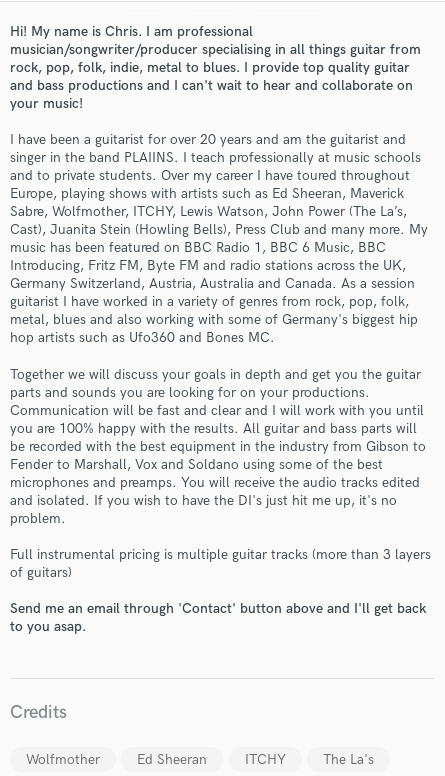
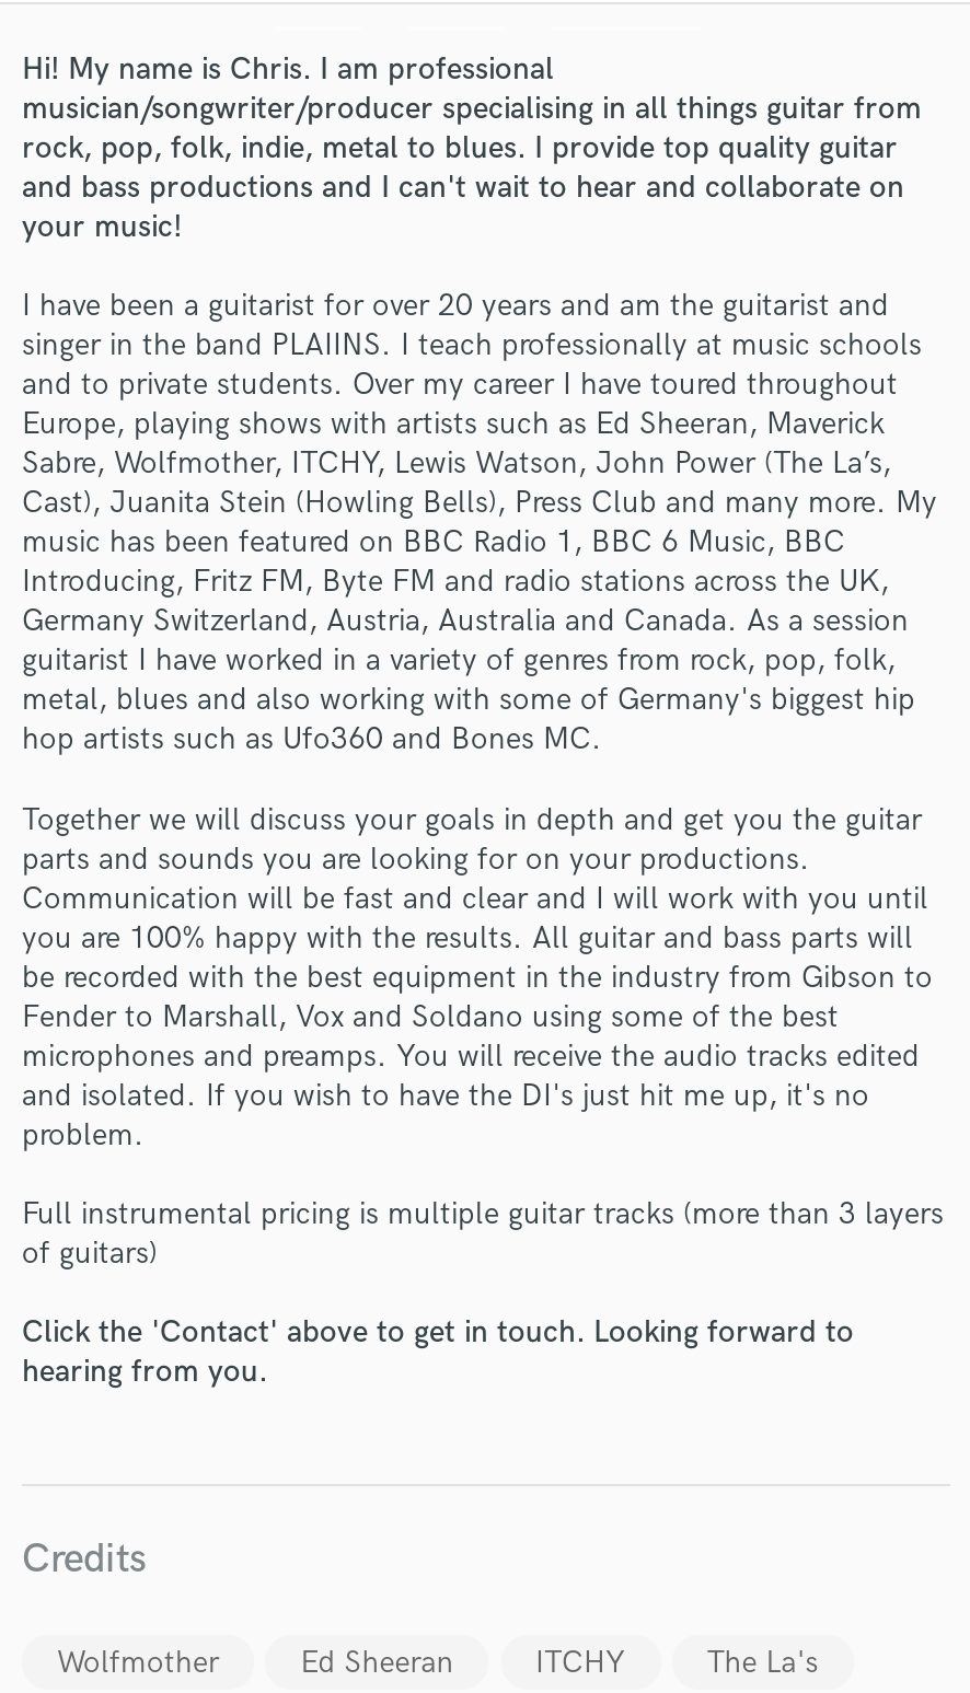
[10,600,426,635] Send me an email through 'Contact' button above and I'll get back | to you asap. -> [22,1314,854,1391] Click the 'Contact' above to get in touch. Looking forward to | hearing from you.

